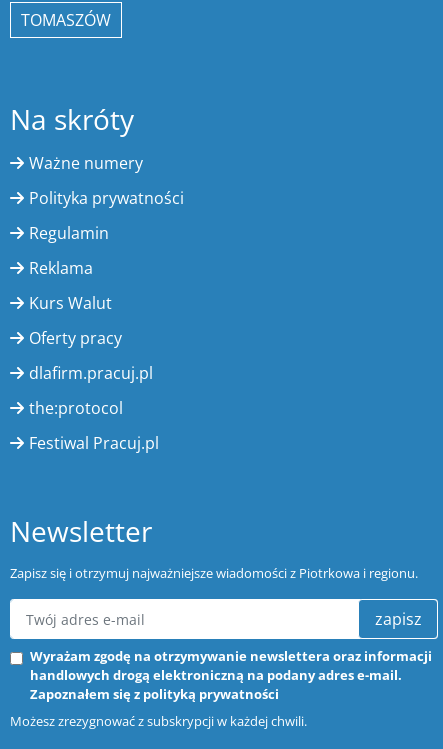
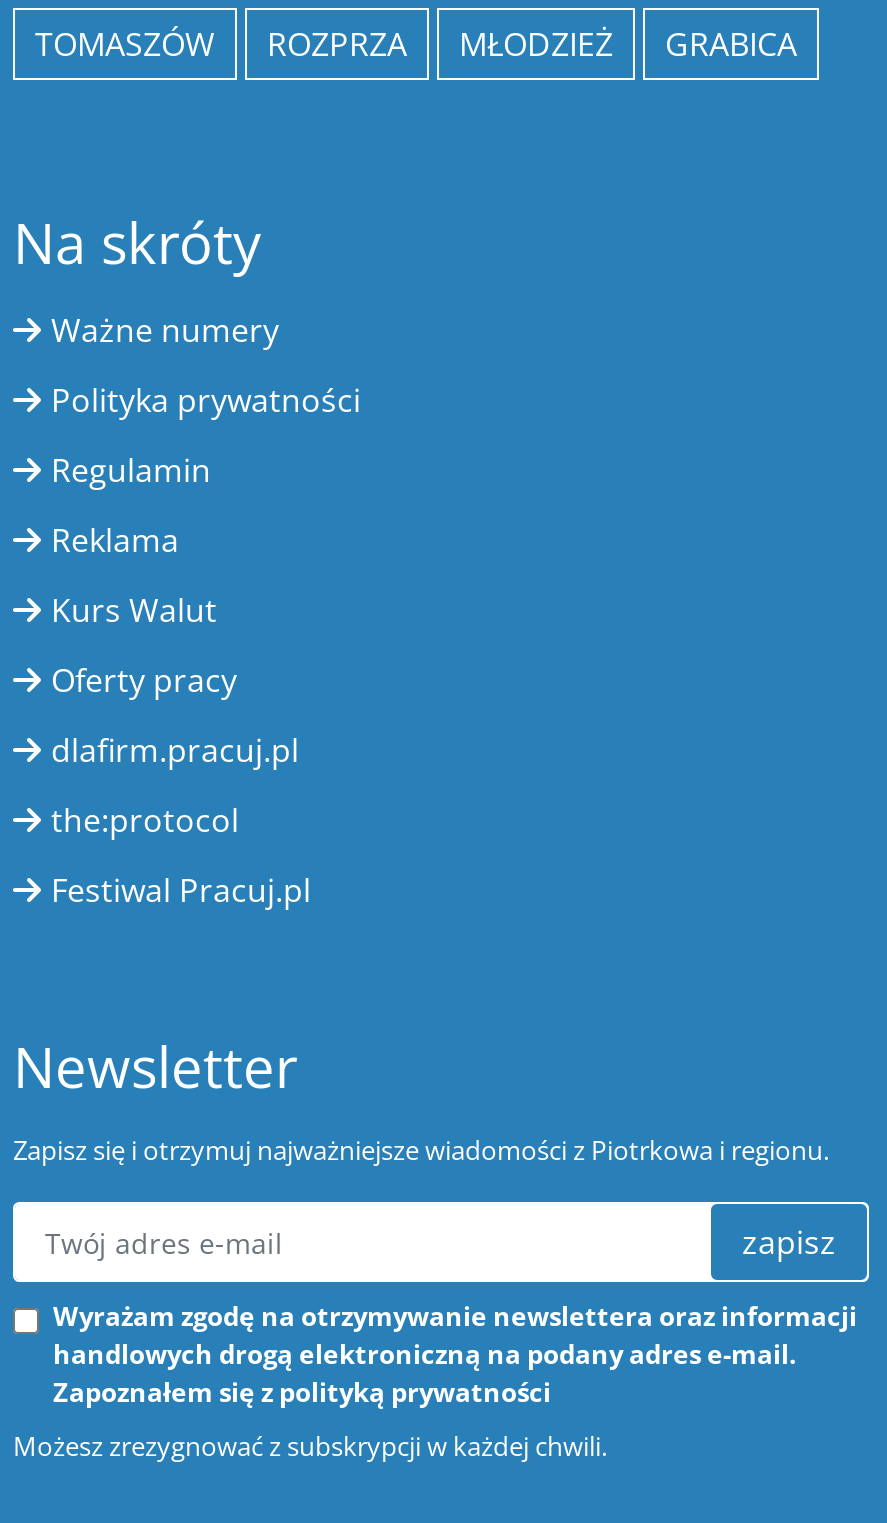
none -> [267,23,797,67] ROZPRZA | MŁODZIEŻ | GRABICA

